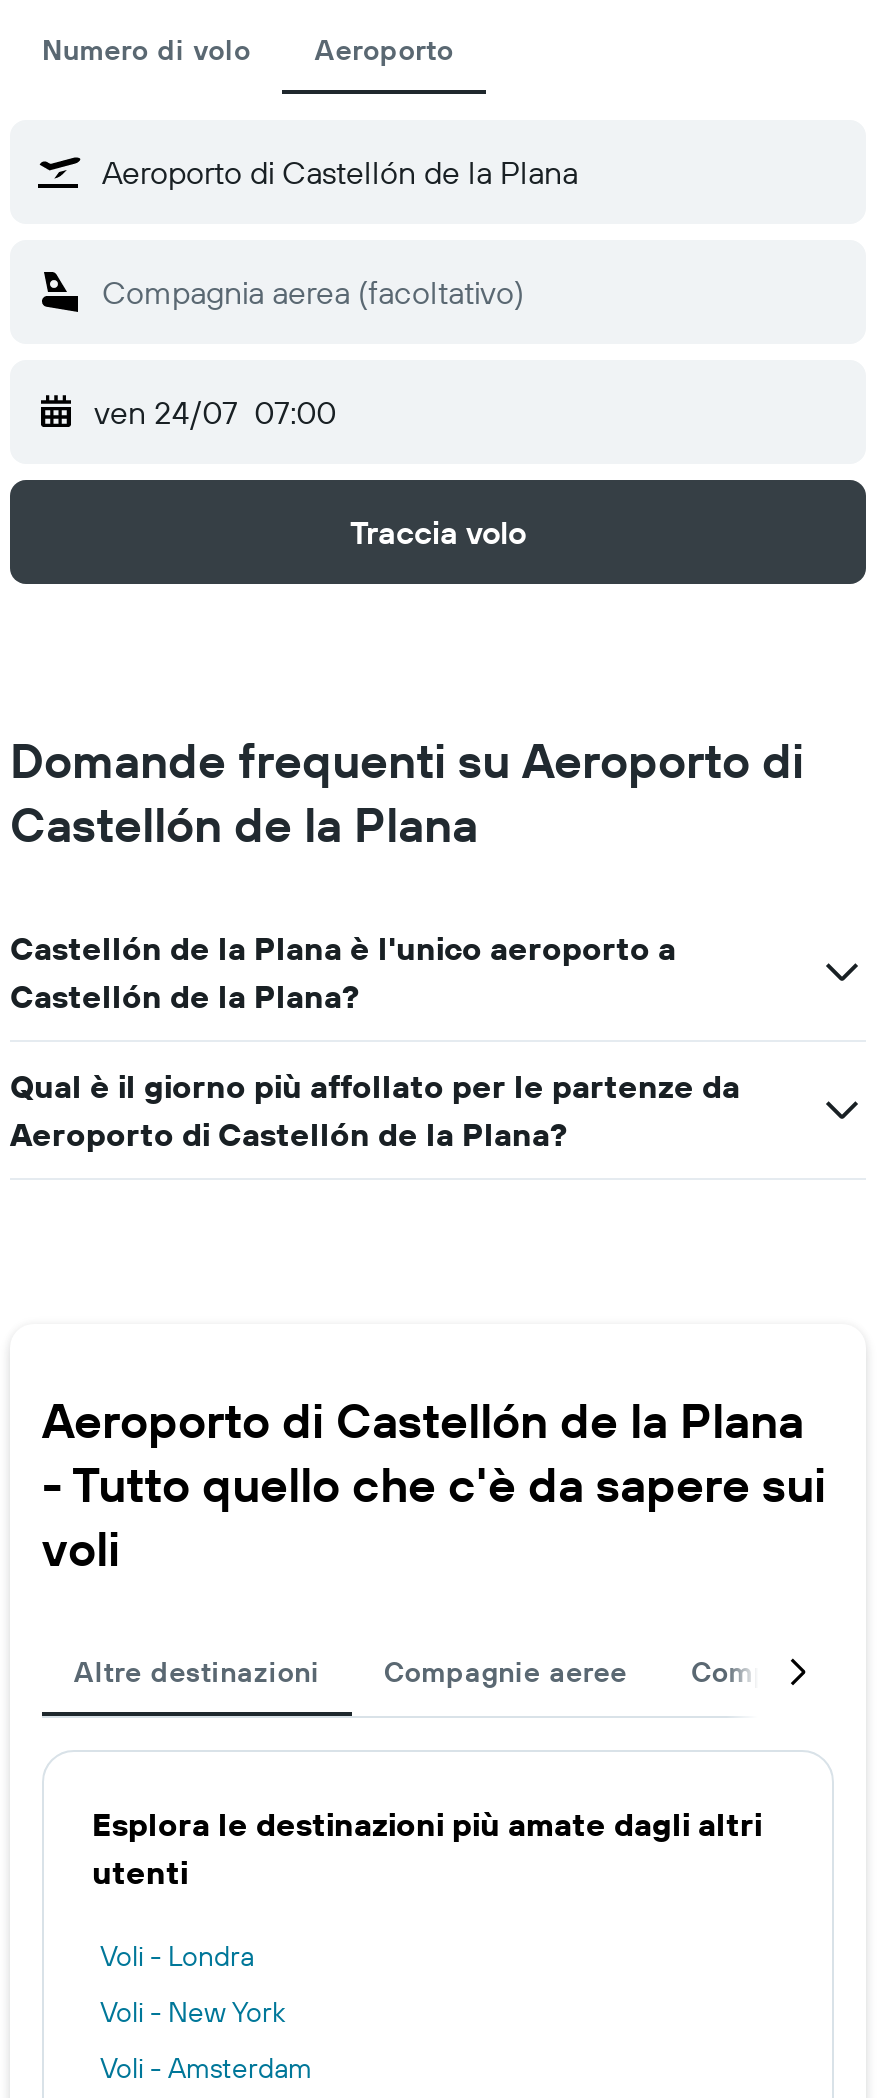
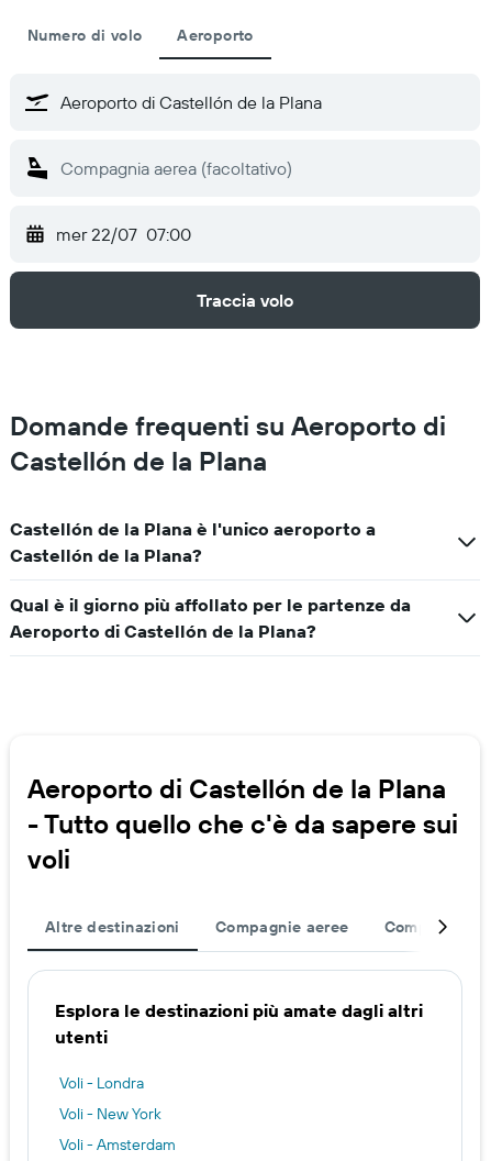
[94,392,336,432] ven 24/07 07:00 -> [56,223,191,245] mer 22/07 07:00

